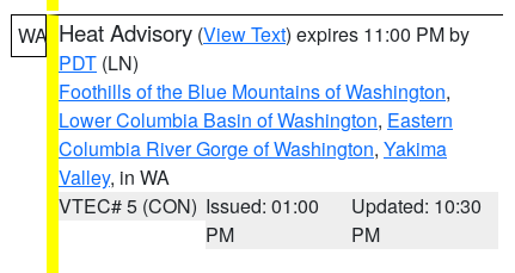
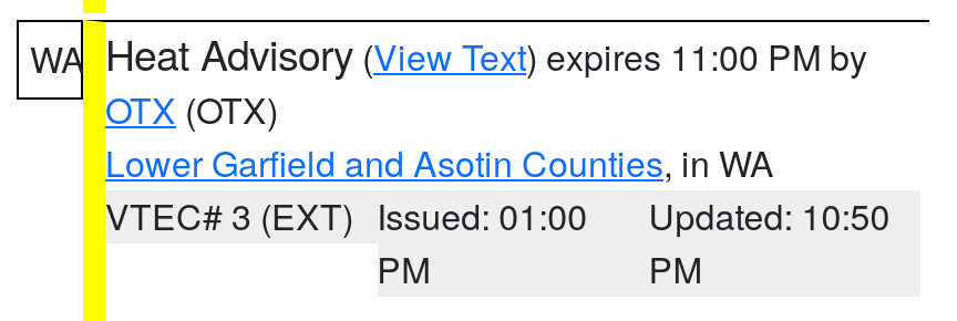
[59,49,453,219] PDT (LN) | Foothills of the Blue Mountains of Washington, | Lower Columbia Basin of Washington, Eastern | Columbia River Gorge of Washington, Yakima | Valley, in WA | VTEC# 5 (CON) Issued: 01:00 -> [105,84,774,241] OTX (OTX) | Lower Garfield and Asotin Counties, in WA | VTEC# 3 (EXT) Issued: 01:00
[352,192,482,219] Updated: 10:30 -> [648,190,890,241] Updated: 10:50

